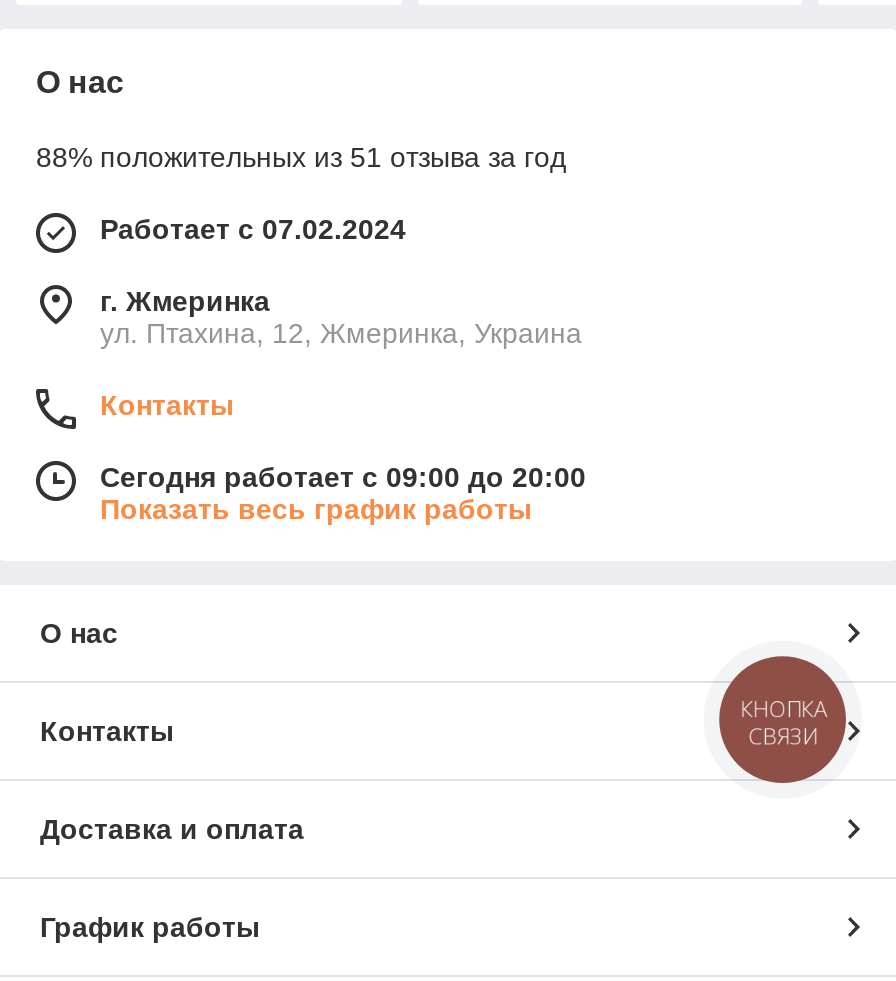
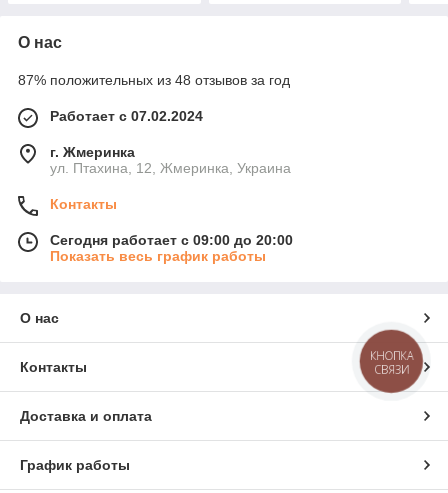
[36,141,566,173] 88% положительных из 51 отзыва за год -> [18,72,290,88] 87% положительных из 48 отзывов за год

